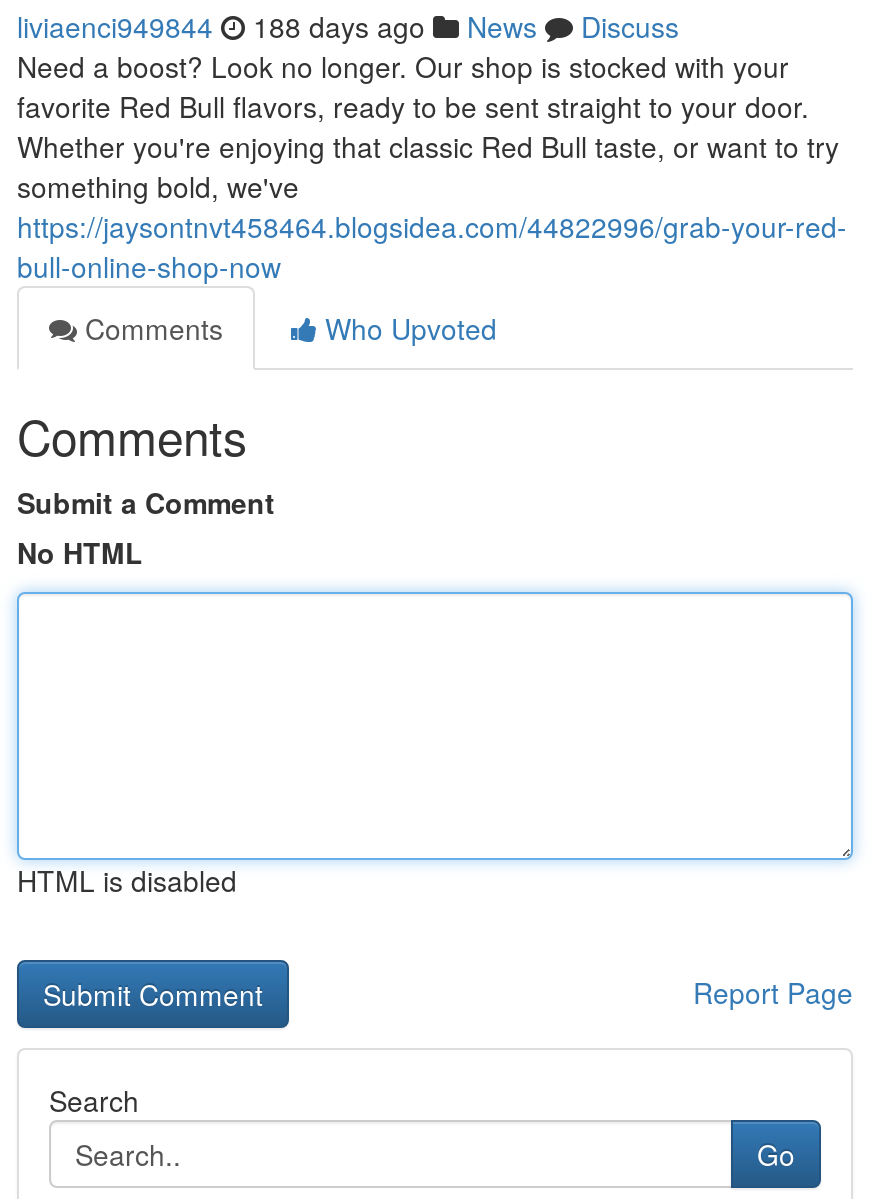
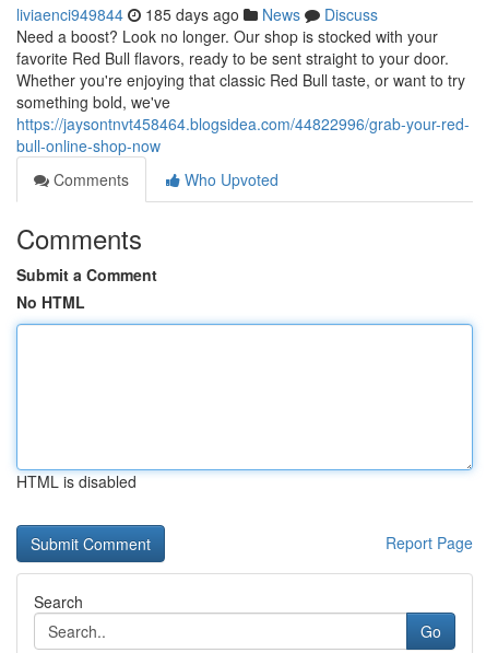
[17,6,679,46] liviaenci949844 188 days ago News Discuss -> [16,3,378,25] liviaenci949844 185 days ago News Discuss

